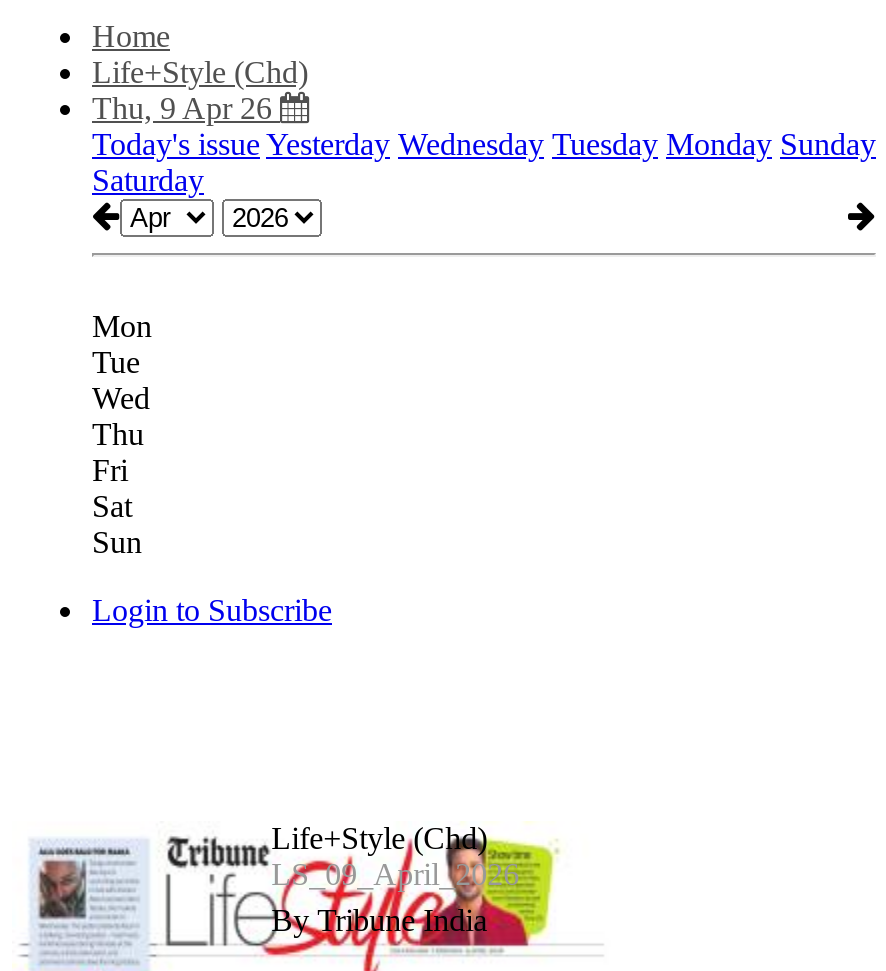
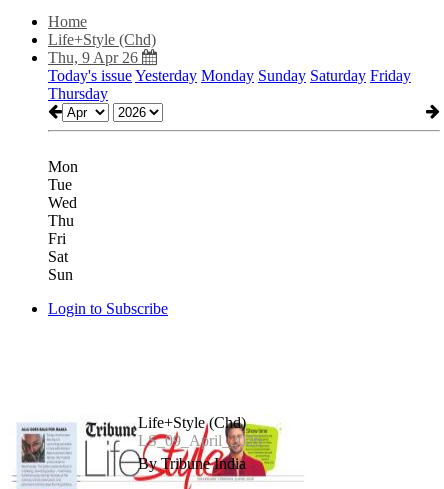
[92,127,876,197] Today's issue Yesterday Wednesday Tuesday Monday Sunday | Saturday -> [48,67,411,102] Today's issue Yesterday Monday Sunday Saturday Friday | Thursday

